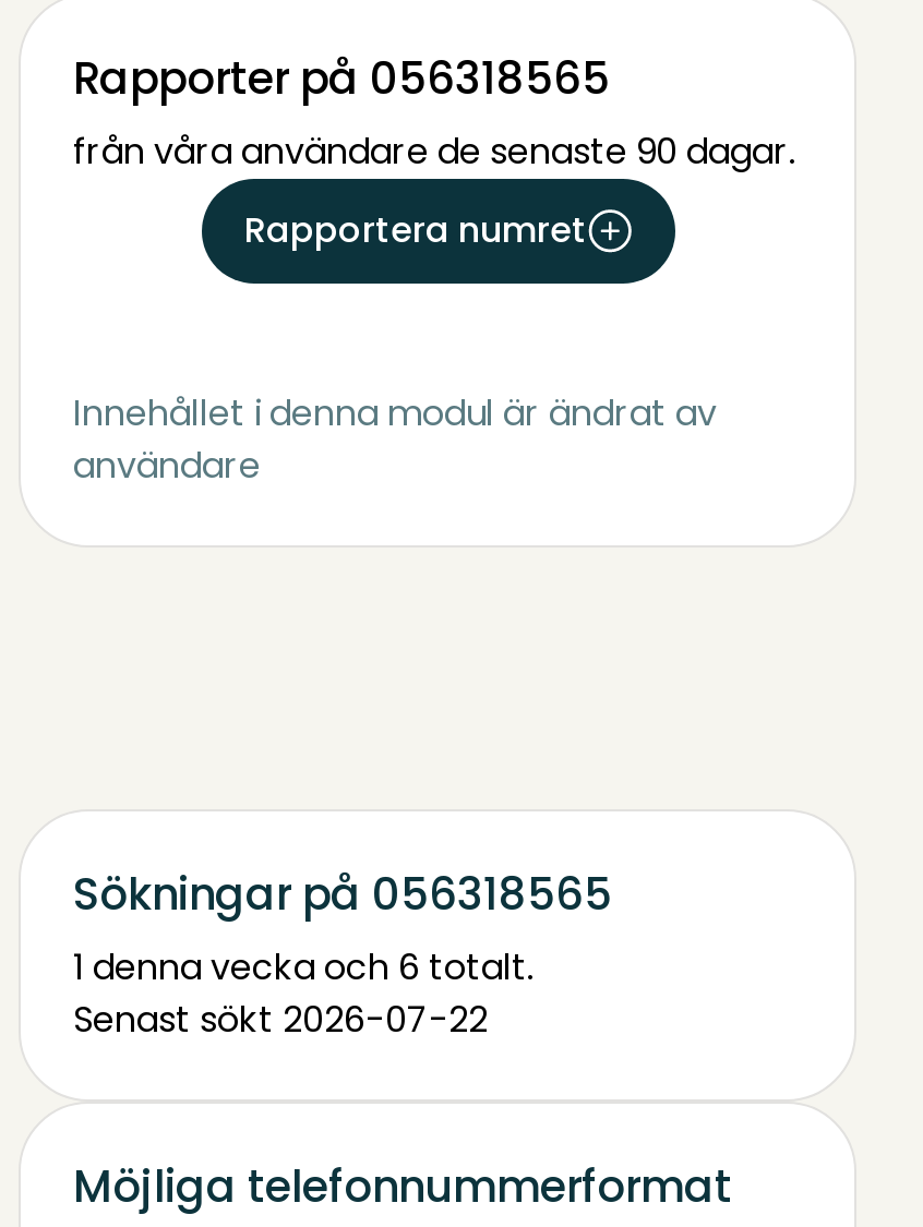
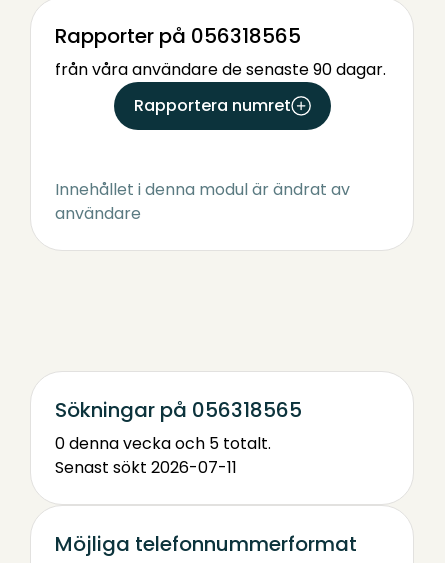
[73,942,534,993] 1 denna vecka och 6 totalt. -> [55,432,271,455] 0 denna vecka och 5 totalt.
[73,995,488,1045] Senast sökt 2026-07-22 -> [55,456,237,479] Senast sökt 2026-07-11

